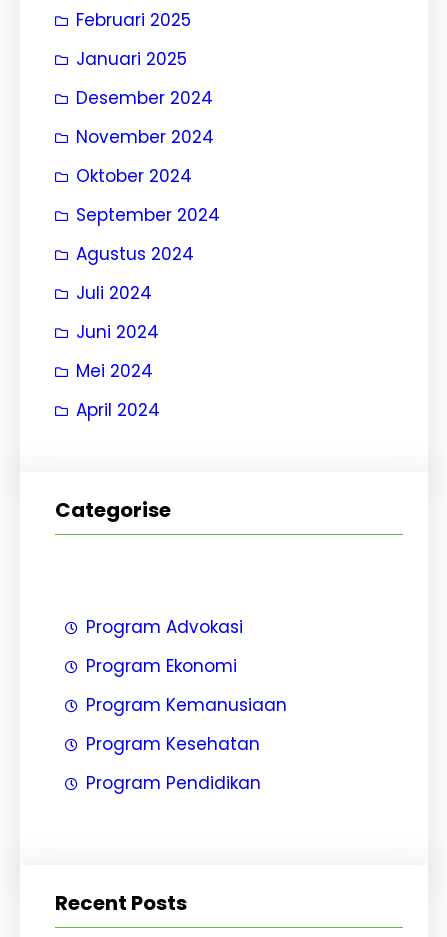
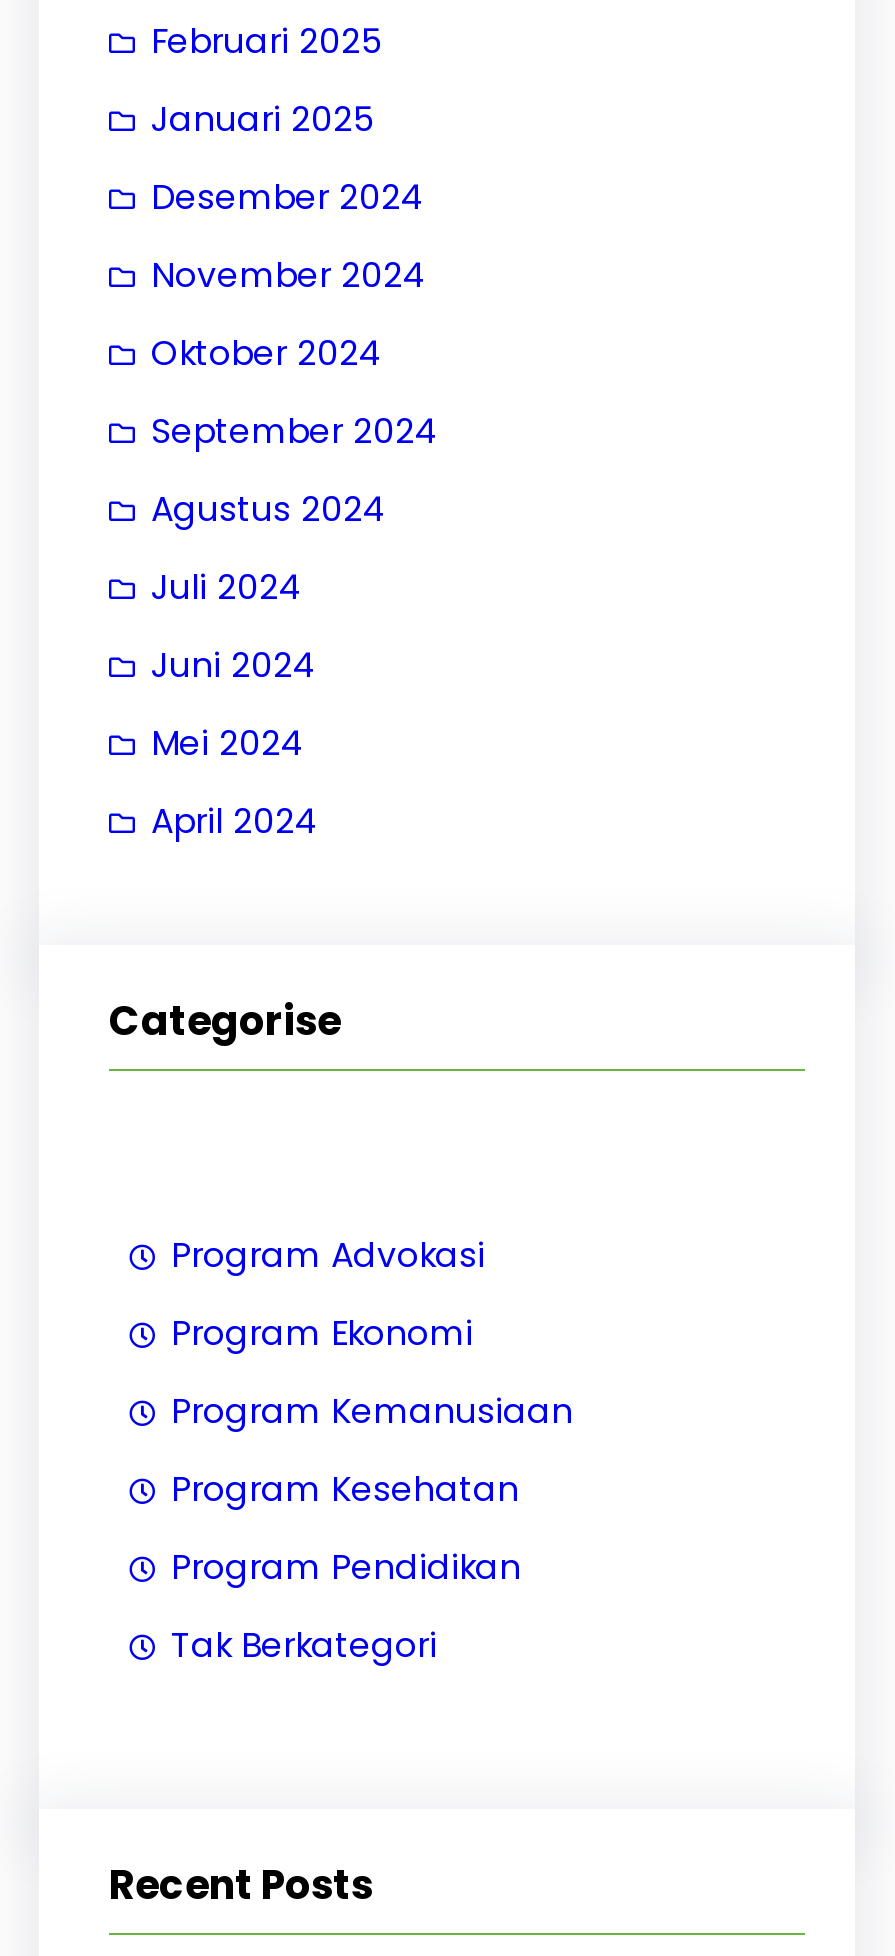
none -> [171,1621,437,1669] Tak Berkategori

